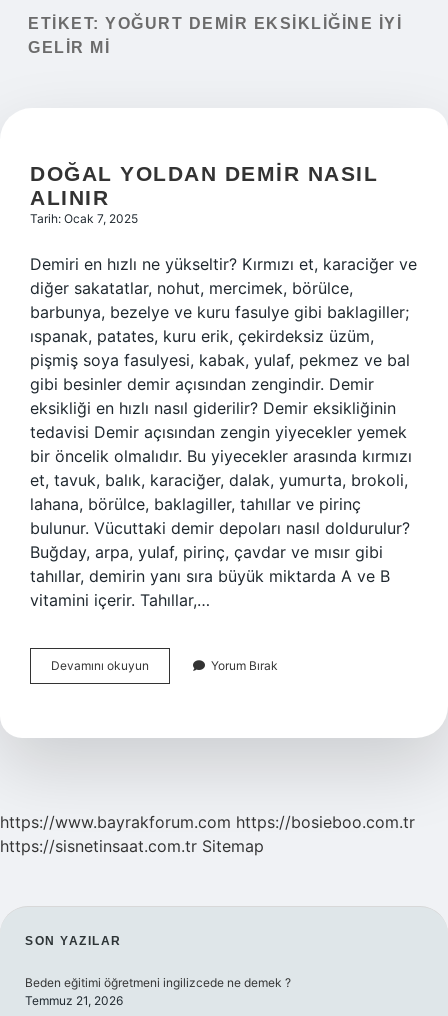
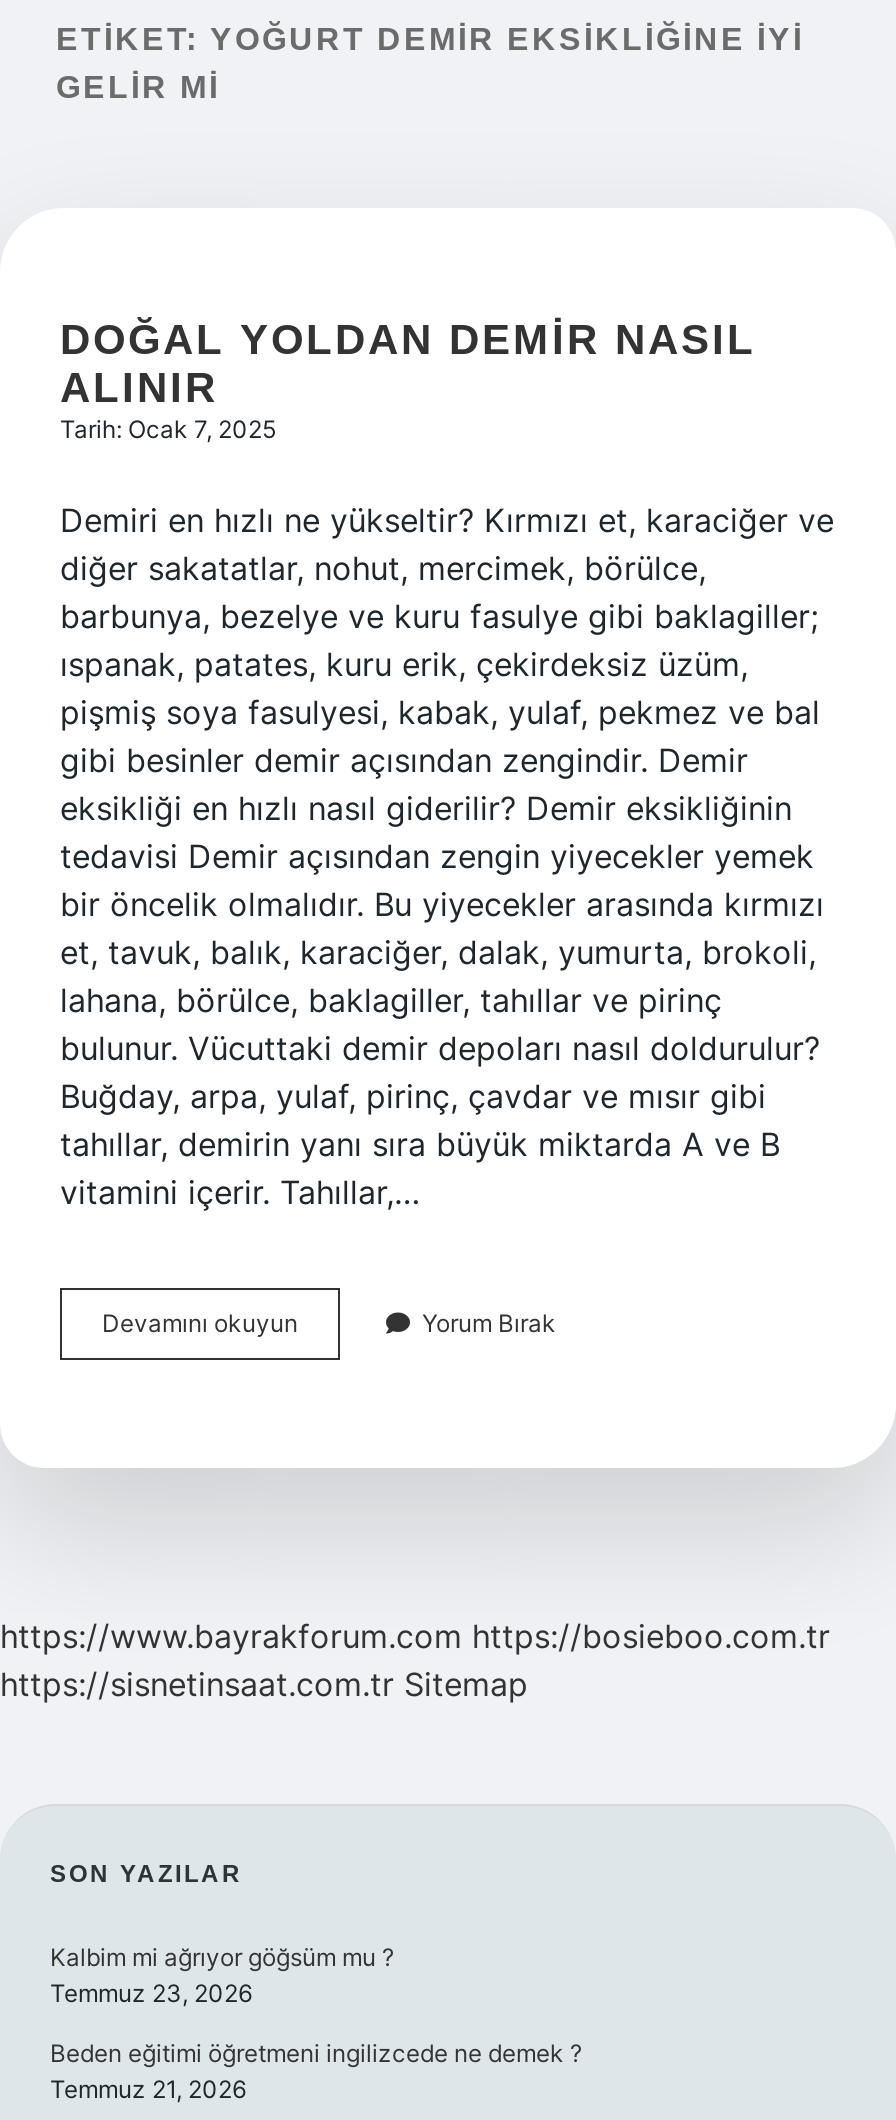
none -> [50,1942,394,2008] Kalbim mi ağrıyor göğsüm mu ? | Temmuz 23, 2026

